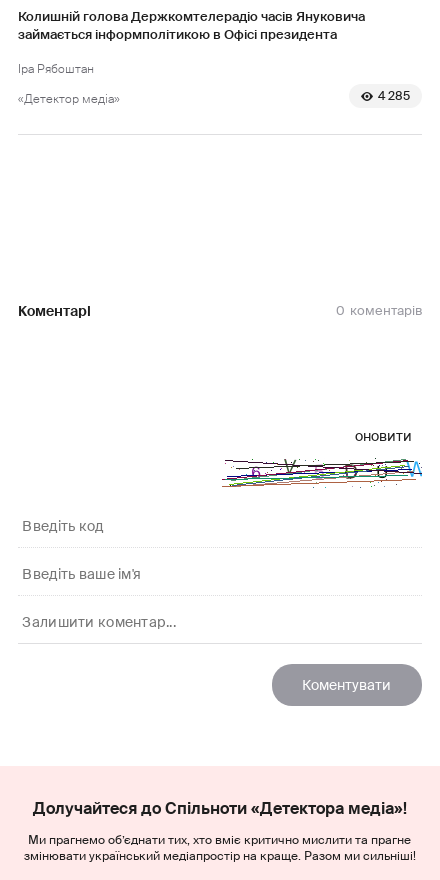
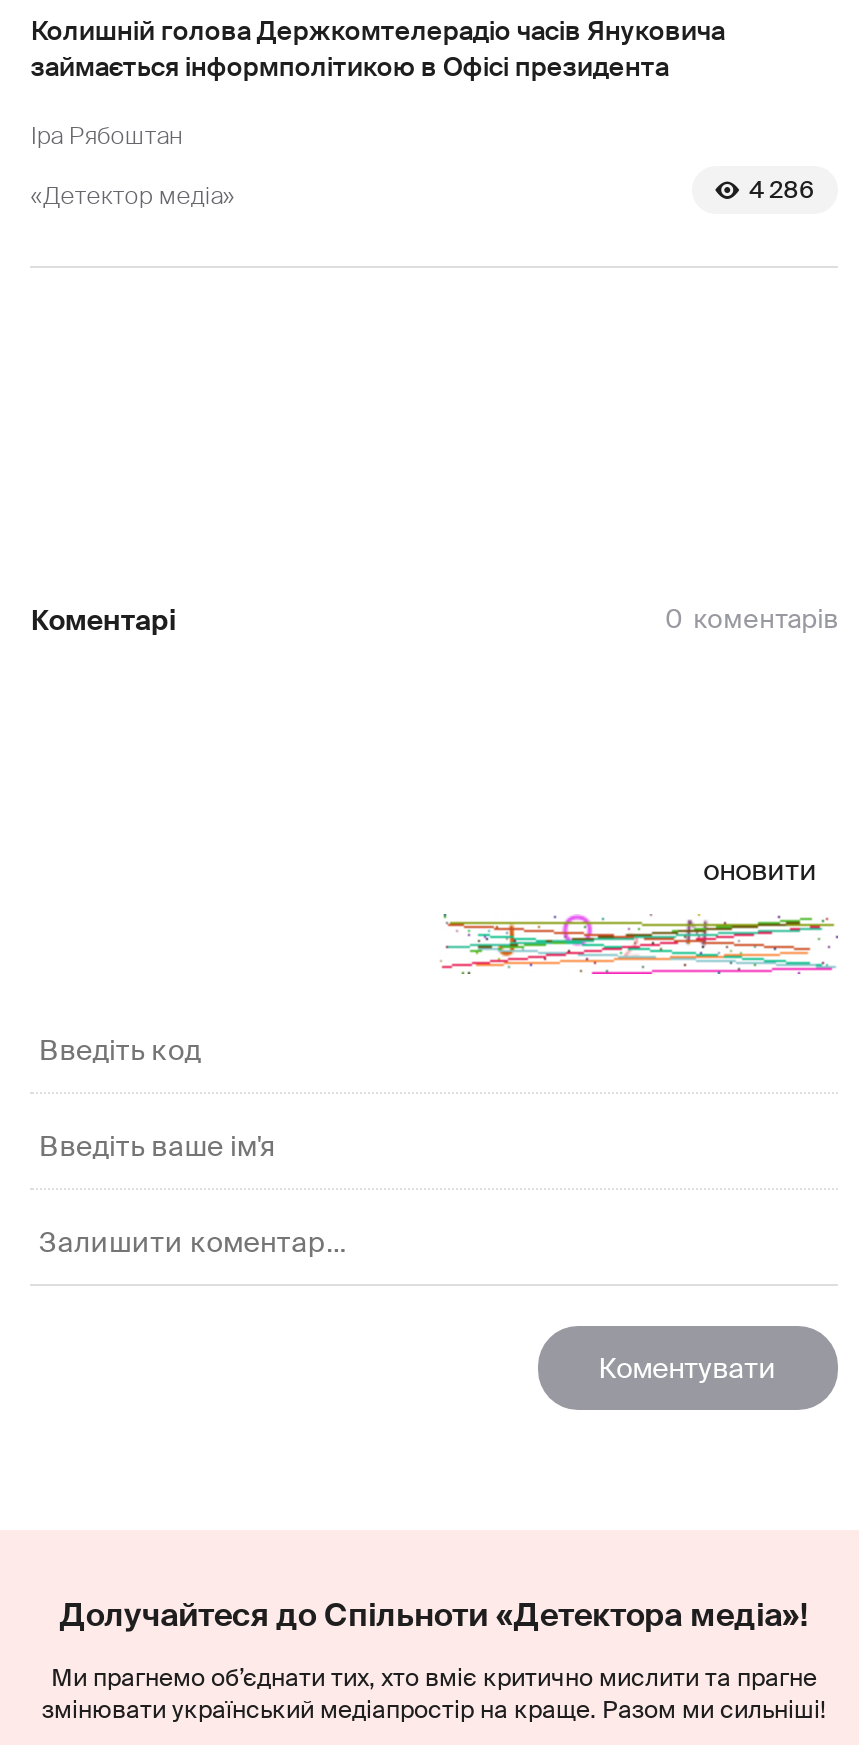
[378,88,410,104] 4 285 -> [749,175,813,207] 4 286
[221,457,423,489] [image] -> [440,912,838,976] [image]

